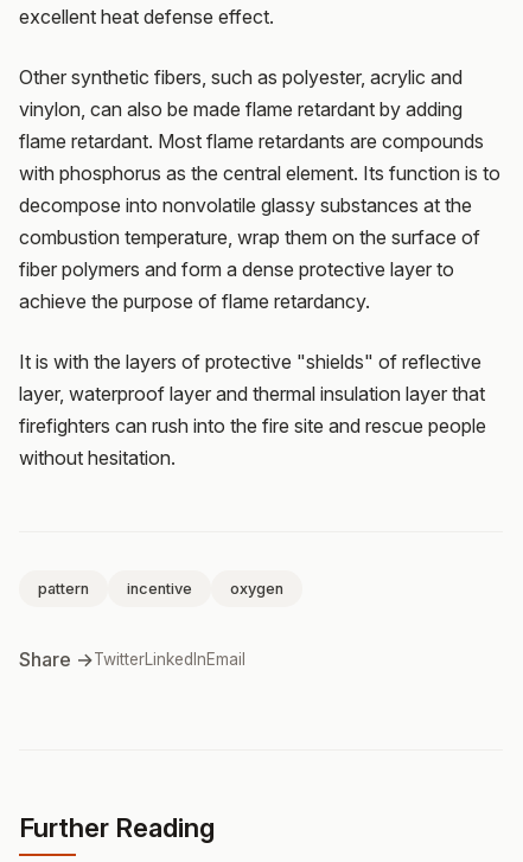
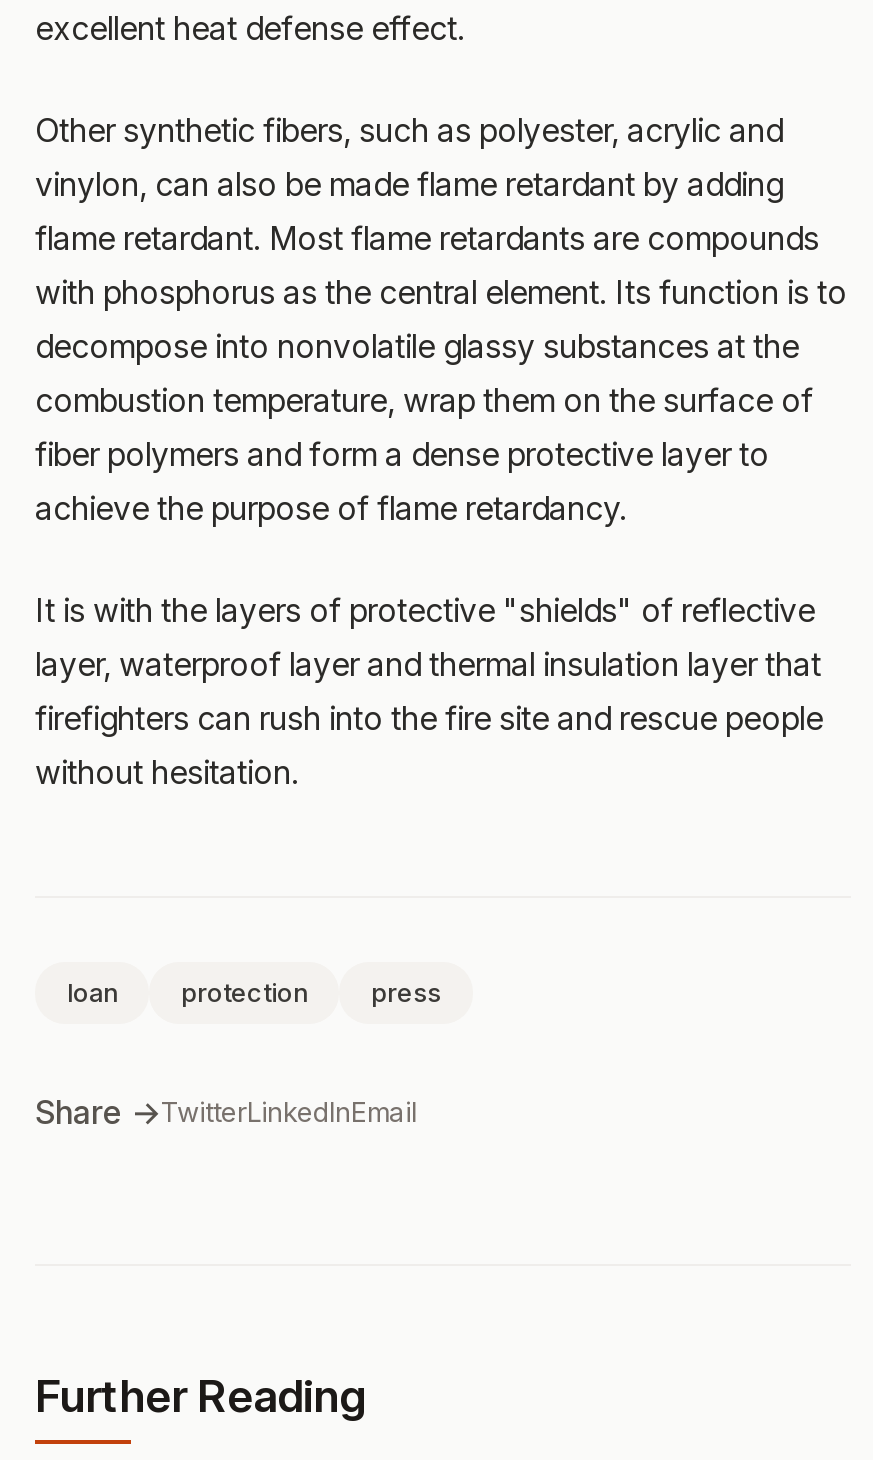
[38,580,283,598] pattern | incentive | oxygen -> [67,978,441,1008] loan | protection | press

